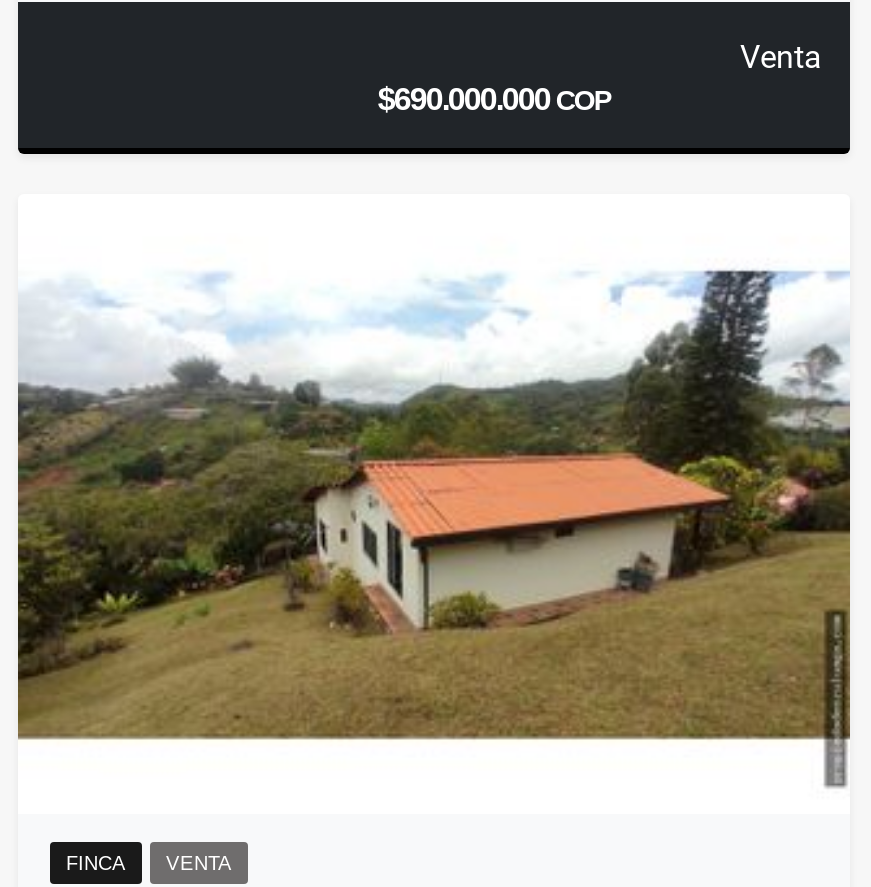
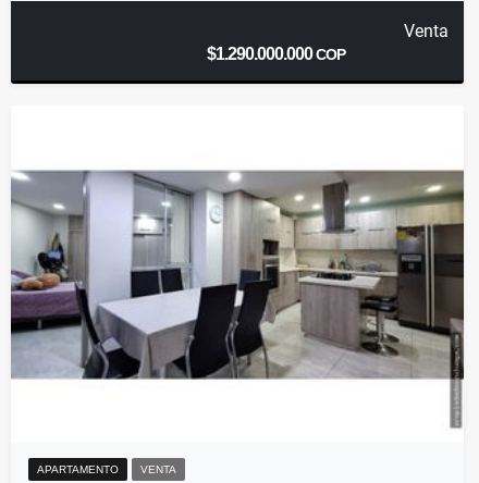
[378,82,610,116] $690.000.000 COP -> [207,45,345,63] $1.290.000.000 COP
[16,268,852,742] [image] -> [11,147,465,403] [image]
[66,852,126,874] FINCA -> [37,464,119,476] APARTAMENTO

